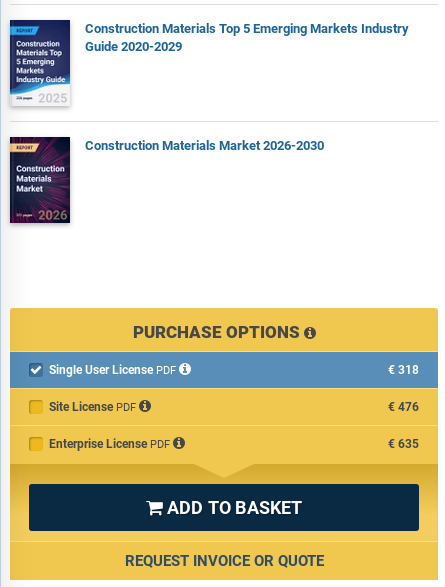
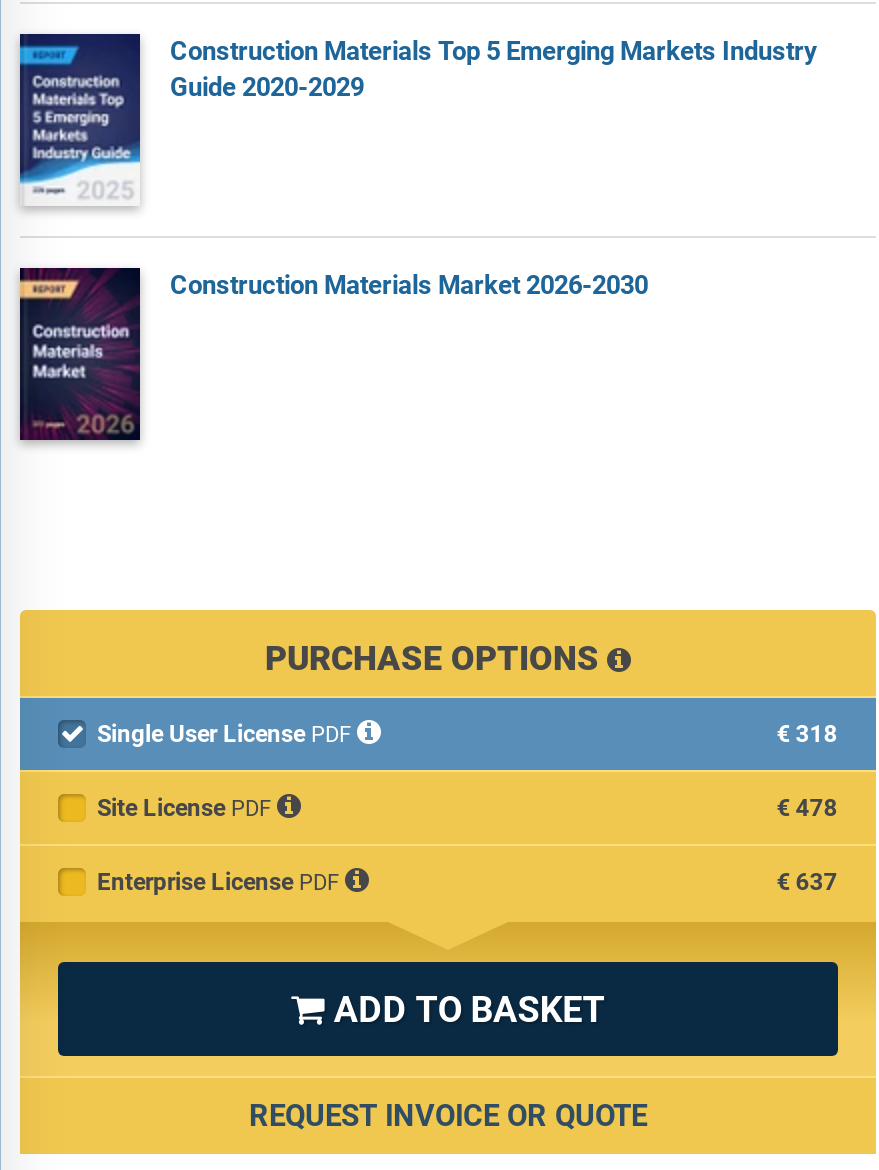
[398,400,419,414] €476 -> [796,793,838,821] €478
[398,437,419,451] €635 -> [796,867,838,895] €637

